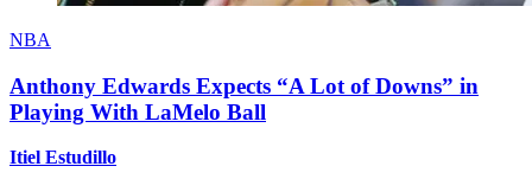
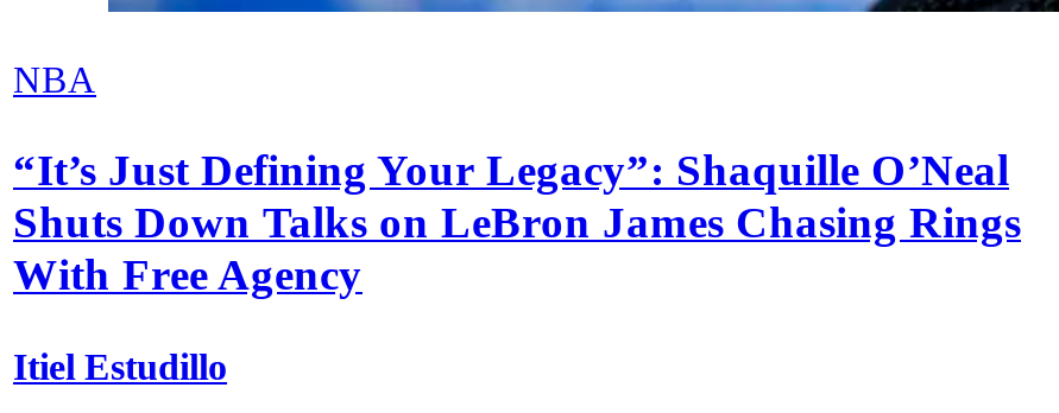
[9,73,479,124] Anthony Edwards Expects “A Lot of Downs” in | Playing With LaMelo Ball -> [13,146,1021,300] “It’s Just Defining Your Legacy”: Shaquille O’Neal | Shuts Down Talks on LeBron James Chasing Rings | With Free Agency

